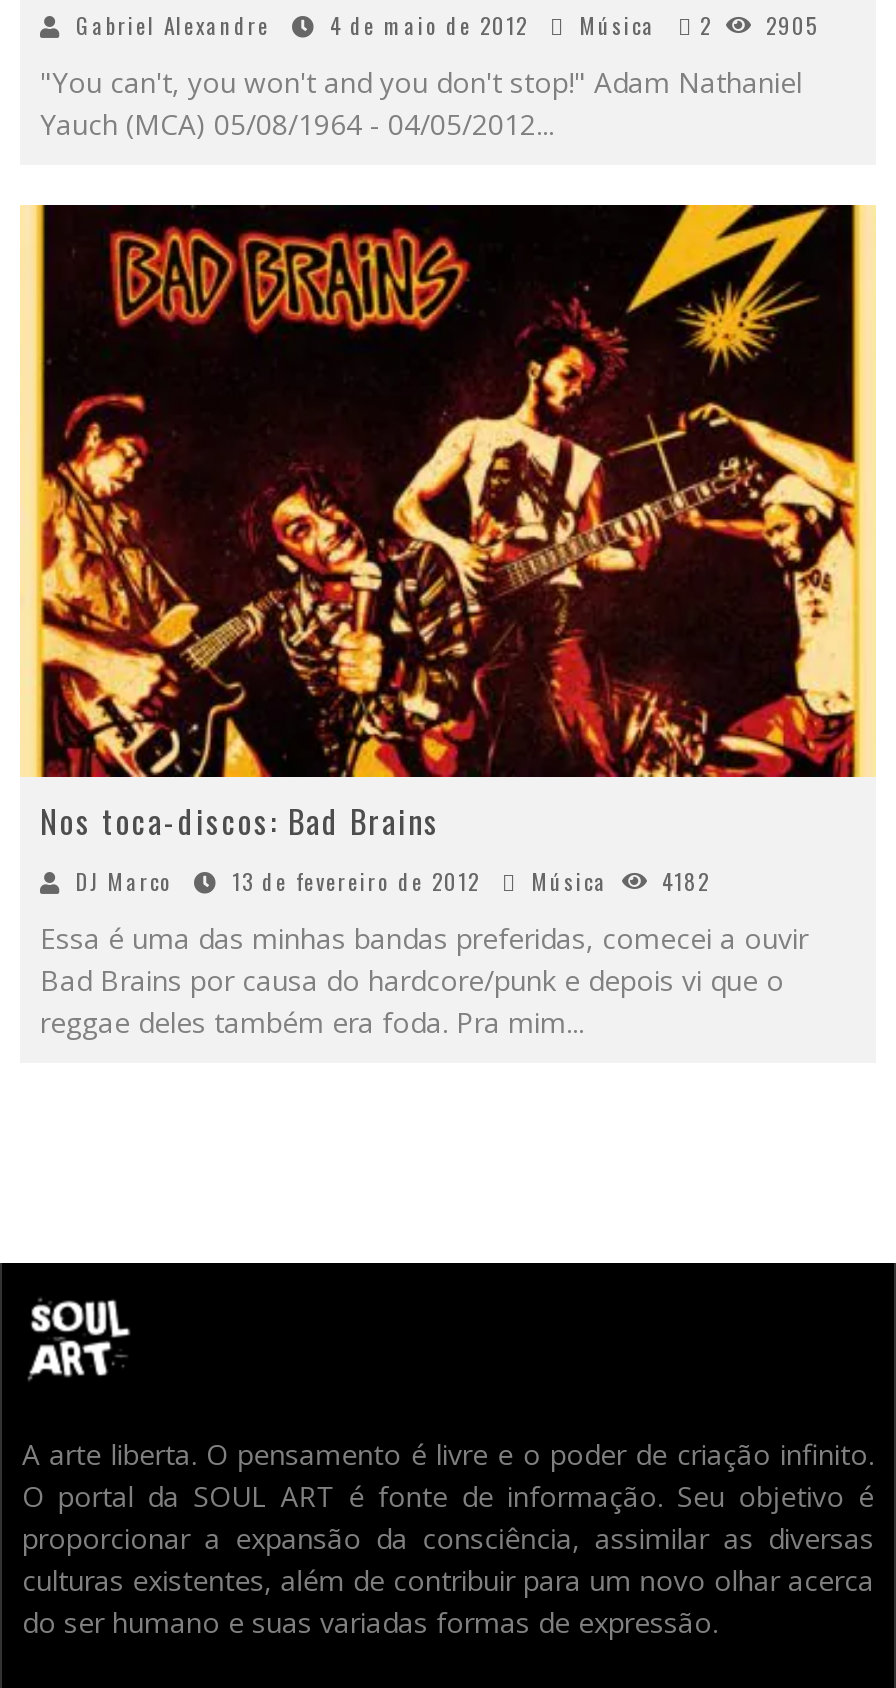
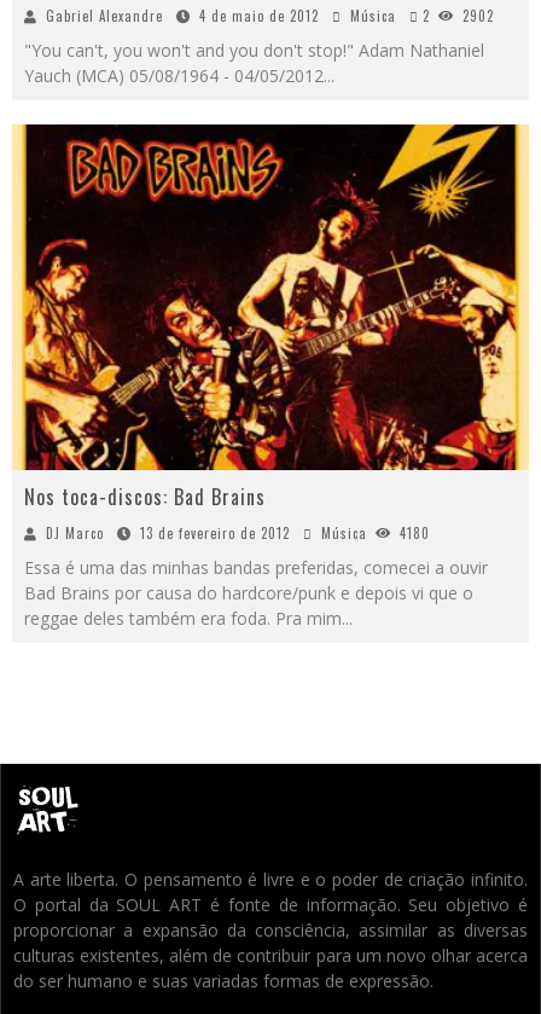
[76,9,818,41] Gabriel Alexandre 4 de maio de 2012 Música 2 2905 -> [46,6,494,26] Gabriel Alexandre 4 de maio de 2012 Música 2 2902
[76,864,710,896] DJ Marco 13 de fevereiro de 2012 Música 4182 -> [46,523,430,542] DJ Marco 13 de fevereiro de 2012 Música 4180

